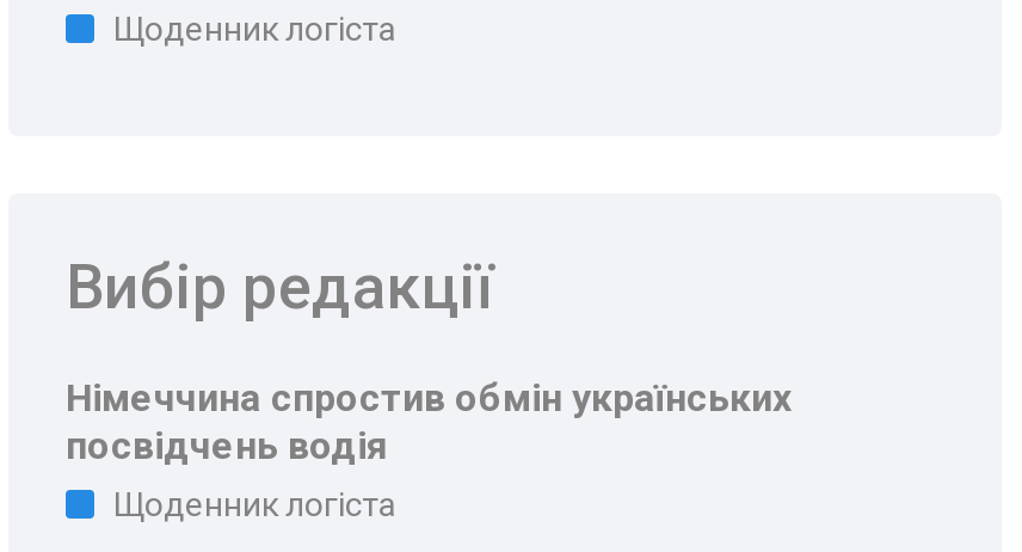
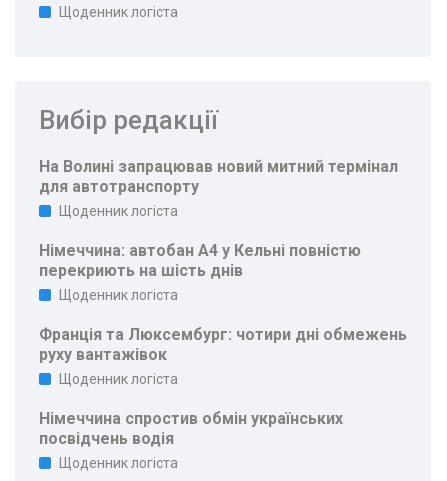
none -> [39,157,407,387] На Волині запрацював новий митний термінал | для автотранспорту | Щоденник логіста | Німеччина: автобан A4 у Кельні повністю | перекриють на шість днів | Щоденник логіста | Франція та Люксембург: чотири дні обмежень | руху вантажівок | Щоденник логіста

